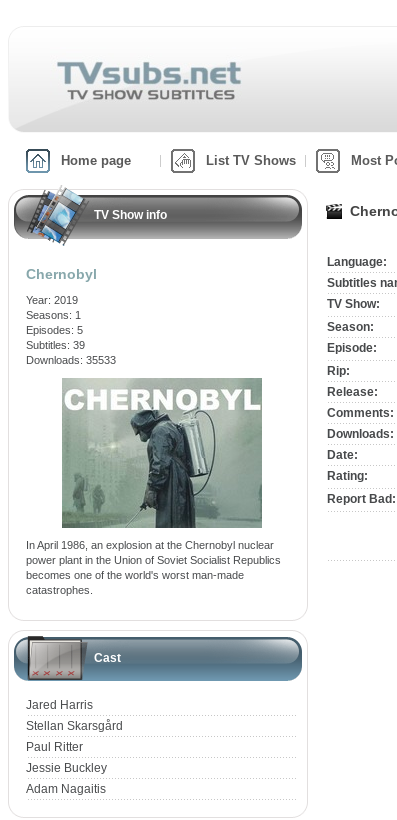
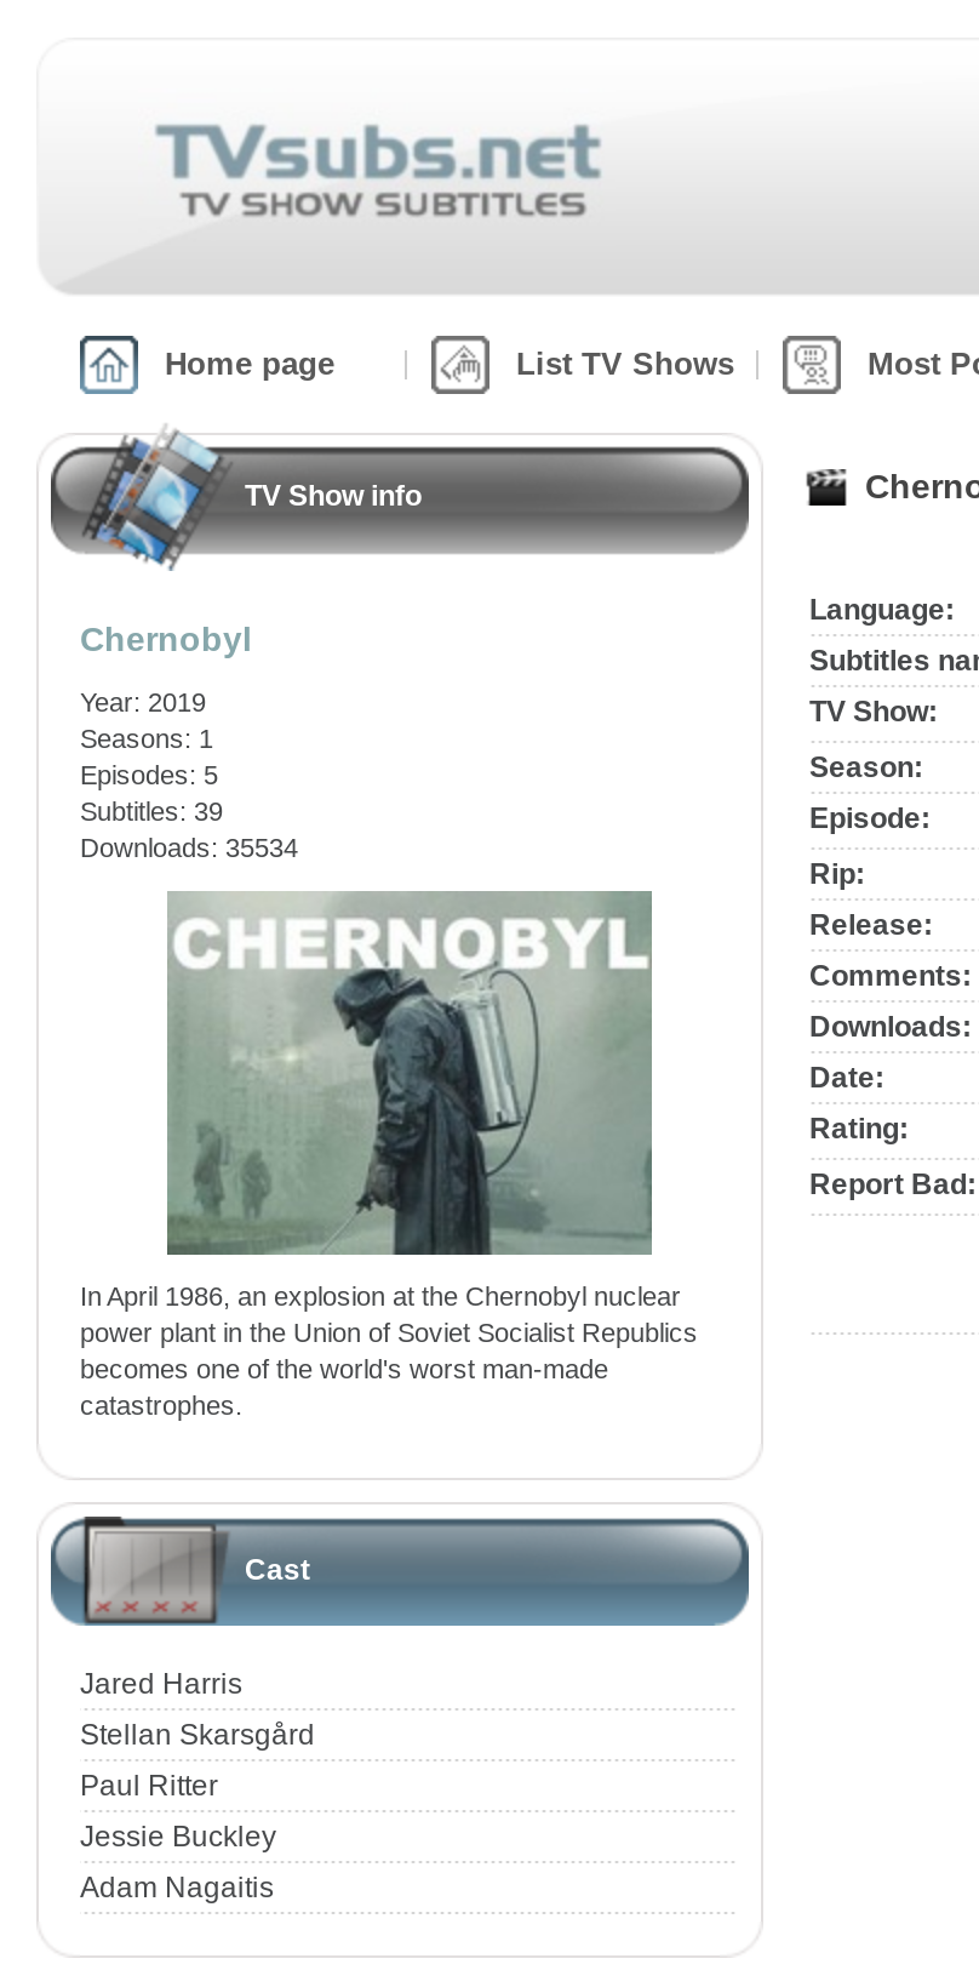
[26,354,116,366] Downloads: 35533 -> [80,833,298,862] Downloads: 35534

